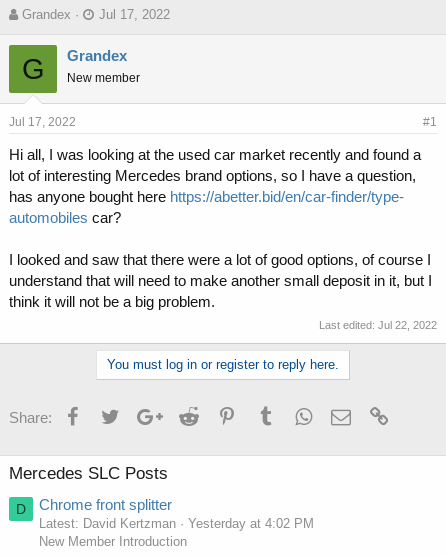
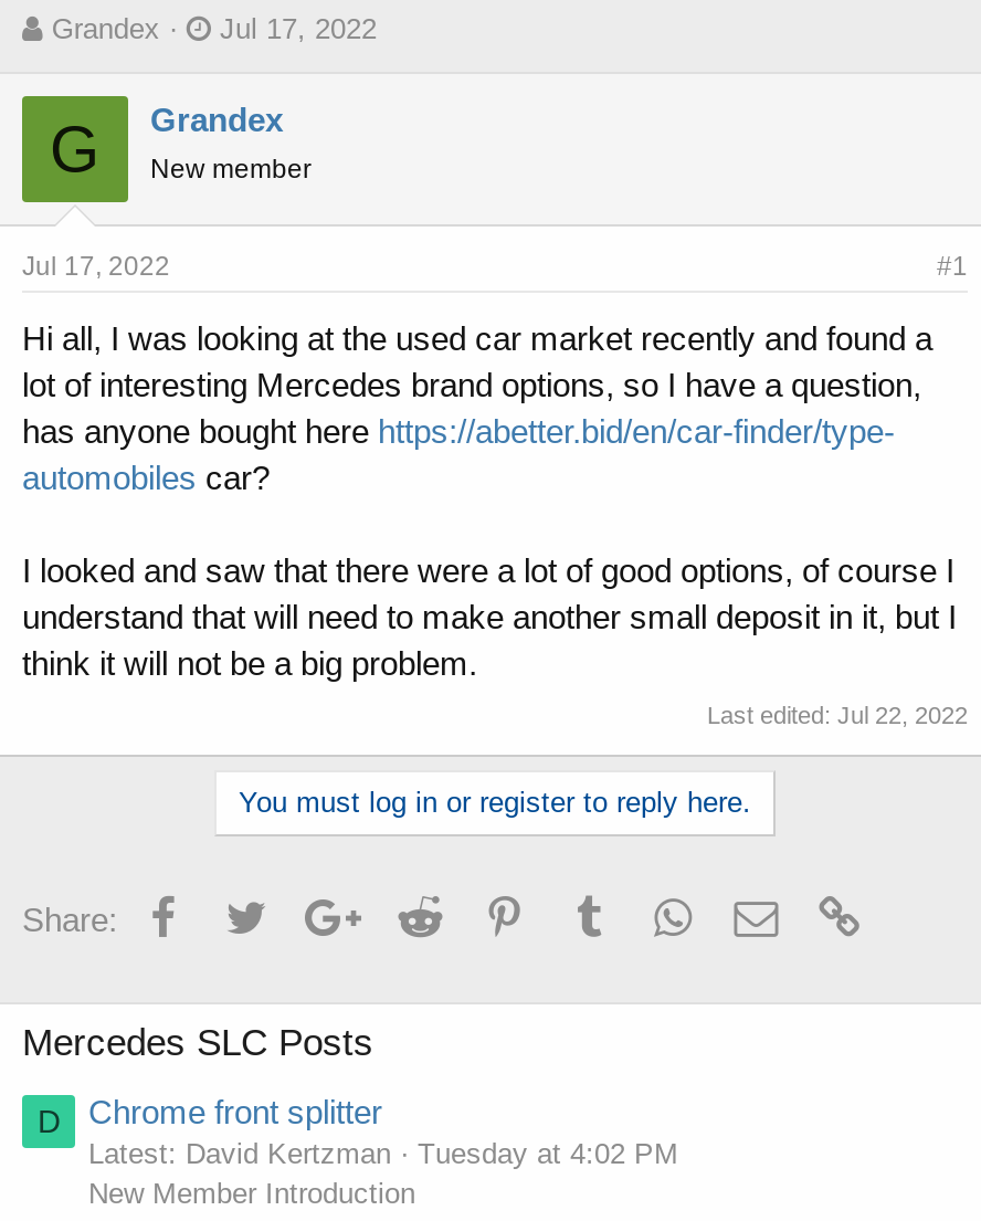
[188,516,314,531] Yesterday at 4:02 PM -> [418,1137,678,1170] Tuesday at 4:02 PM

